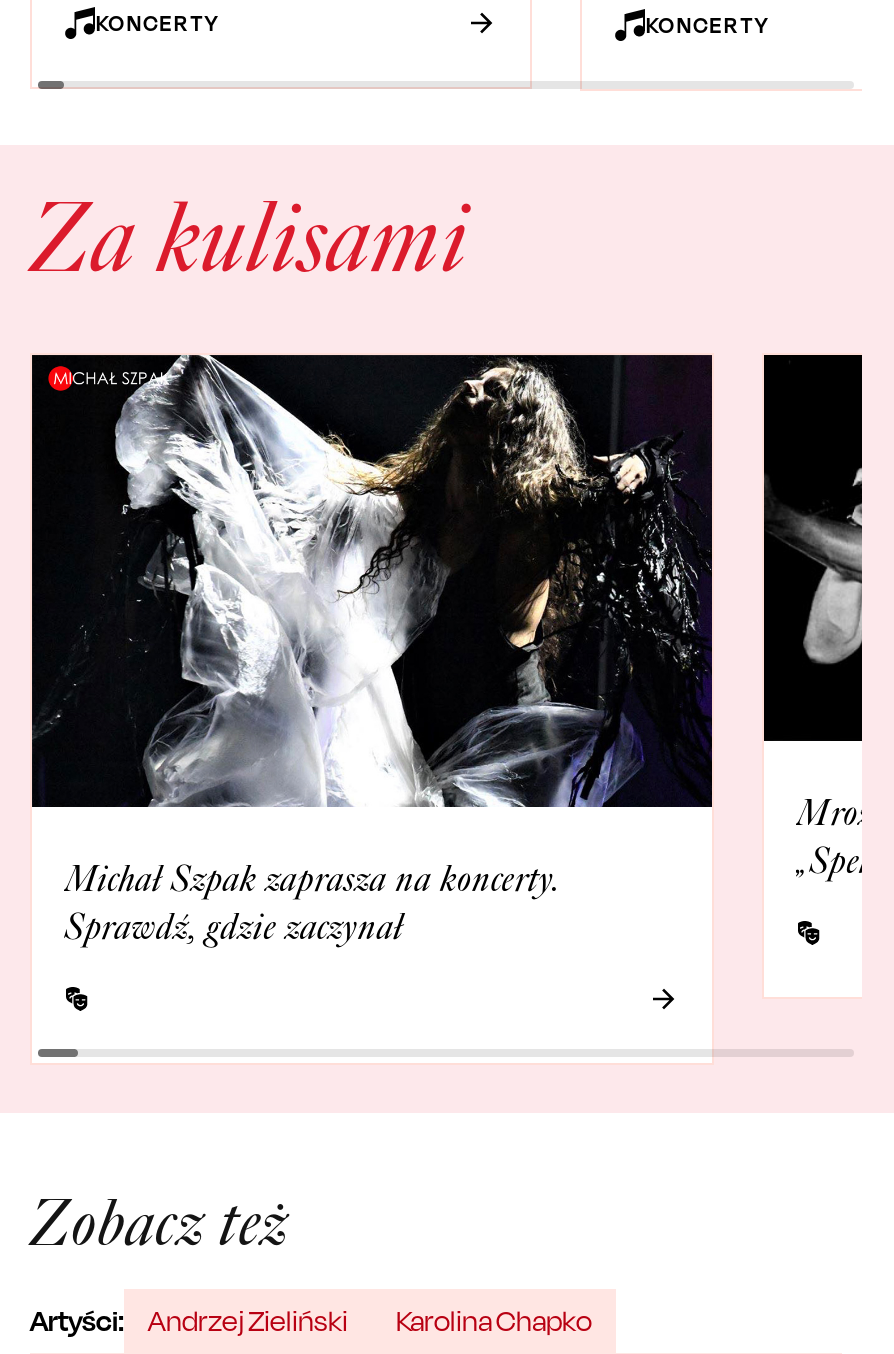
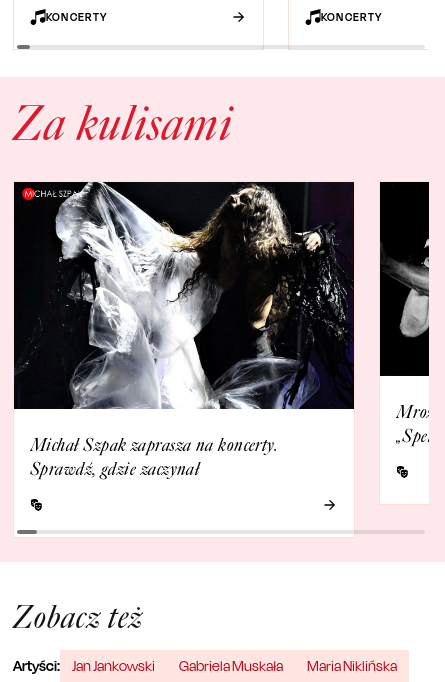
[148,1303,592,1337] Andrzej Zieliński | Karolina Chapko -> [72,657,397,674] Jan Jankowski | Gabriela Muskała | Maria Niklińska

